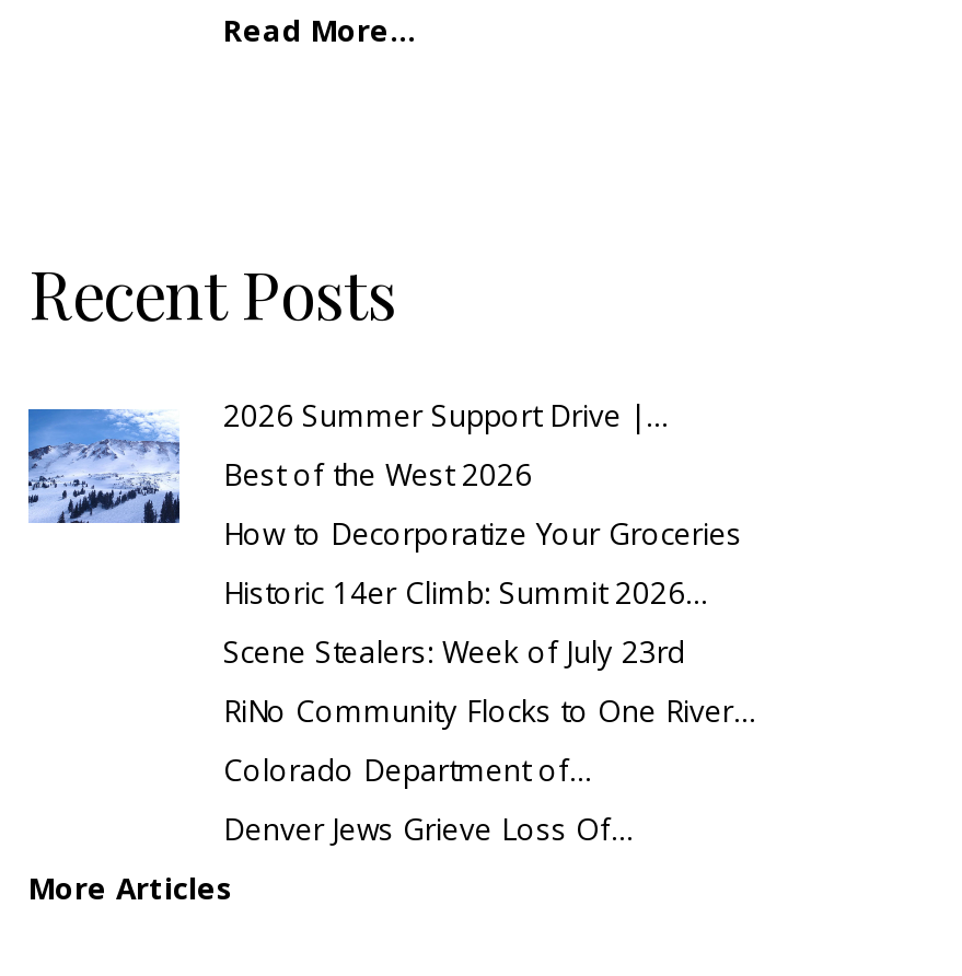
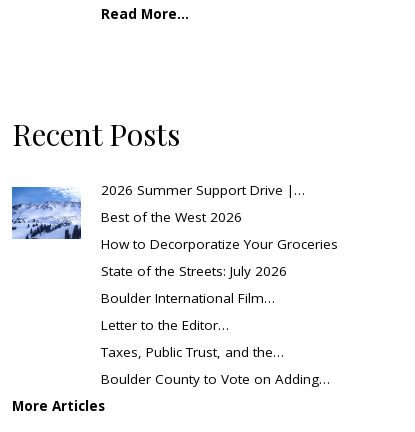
[223,573,709,613] Historic 14er Climb: Summit 2026… -> [101,262,287,280] State of the Streets: July 2026
[223,632,685,672] Scene Stealers: Week of July 23rd -> [101,289,275,307] Boulder International Film…
[223,691,757,731] RiNo Community Flocks to One River… -> [101,316,229,334] Letter to the Editor…
[223,750,593,790] Colorado Department of… -> [101,343,284,361] Taxes, Public Trust, and the…
[223,809,635,849] Denver Jews Grieve Loss Of… -> [101,370,330,388] Boulder County to Vote on Adding…

